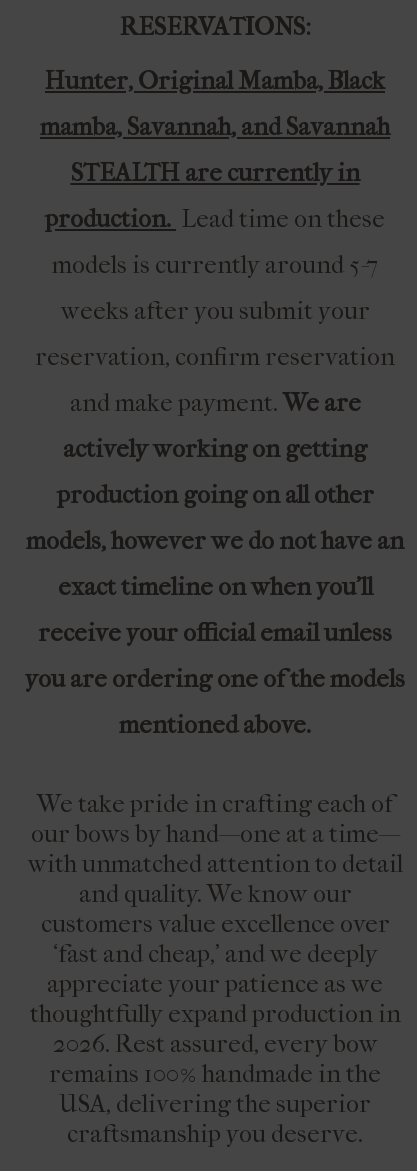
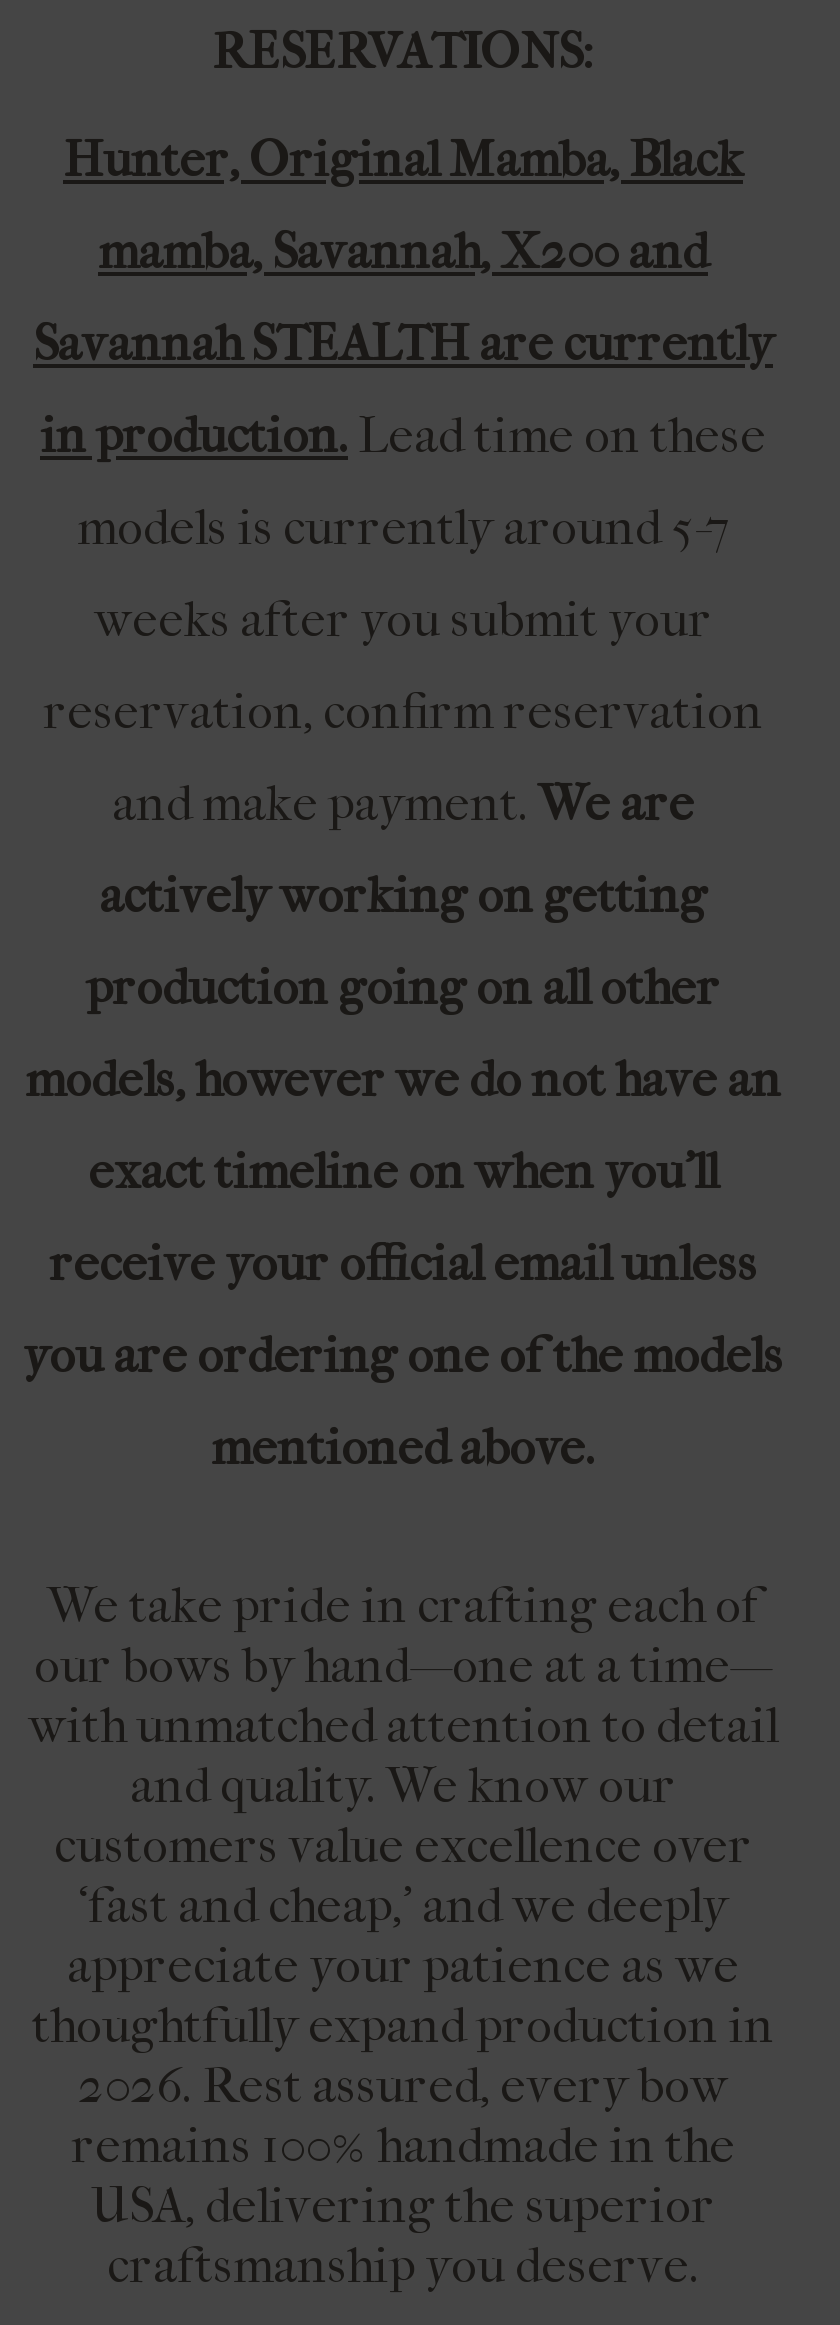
[40,112,390,141] mamba, Savannah, and Savannah -> [98,222,708,280] mamba, Savannah, X200 and
[70,158,359,187] STEALTH are currently in -> [33,314,773,372] Savannah STEALTH are currently
[45,204,385,233] production. Lead time on these -> [40,406,766,464] in production. Lead time on these

